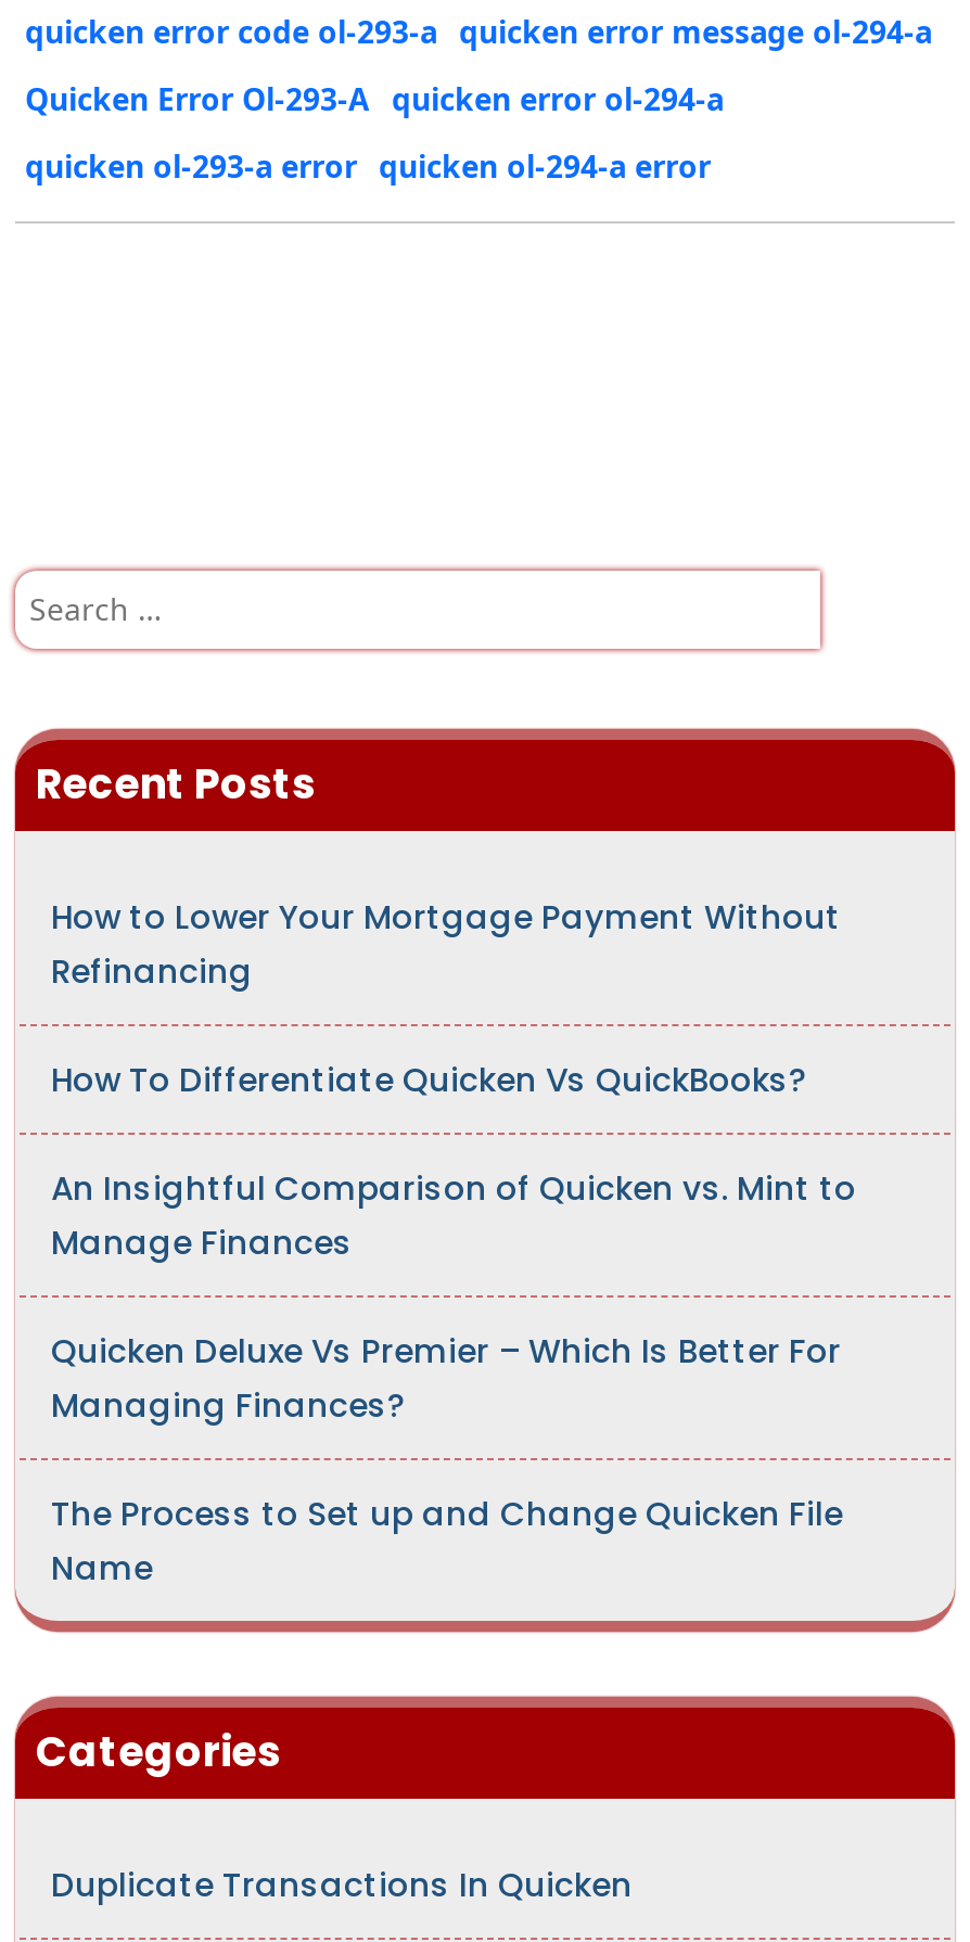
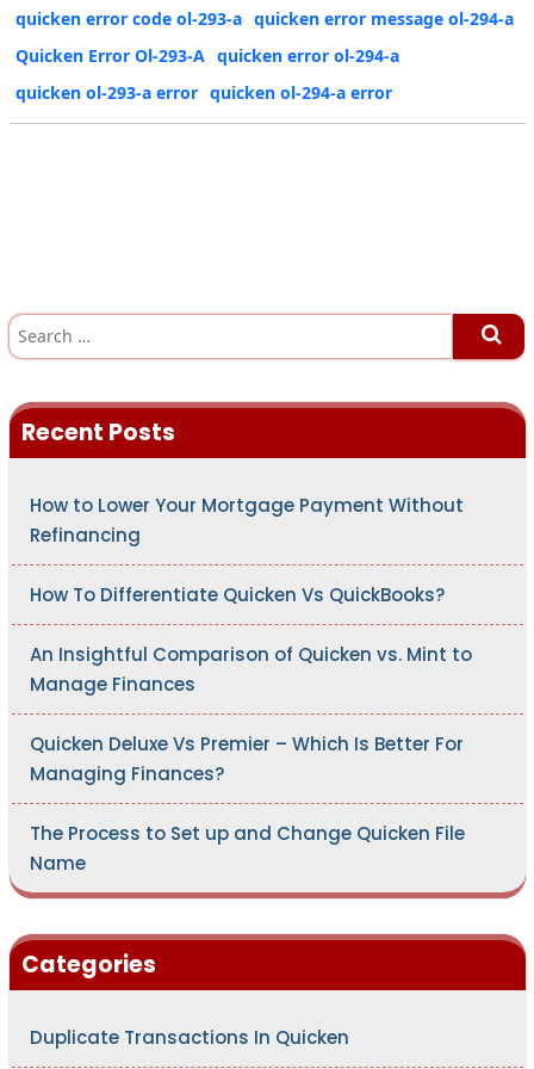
none -> [452,313,526,362] [image]

